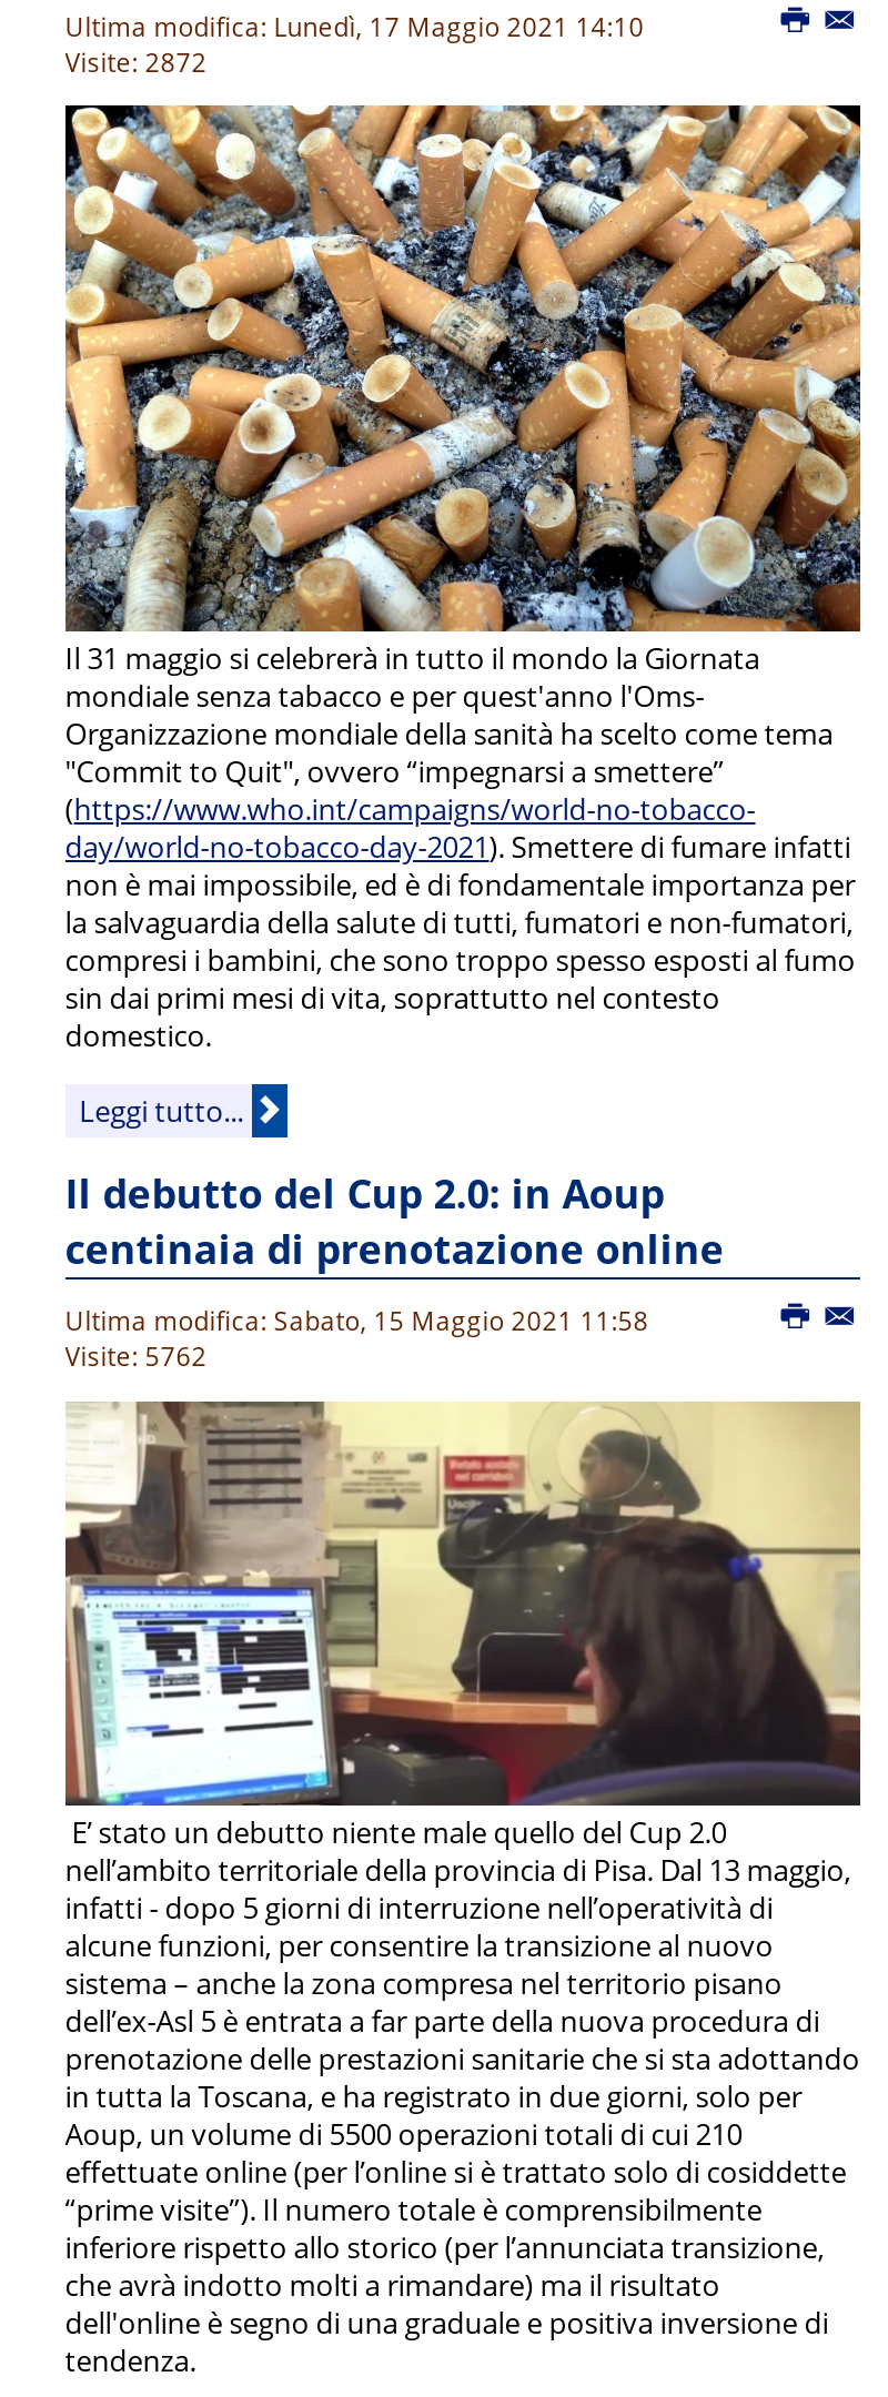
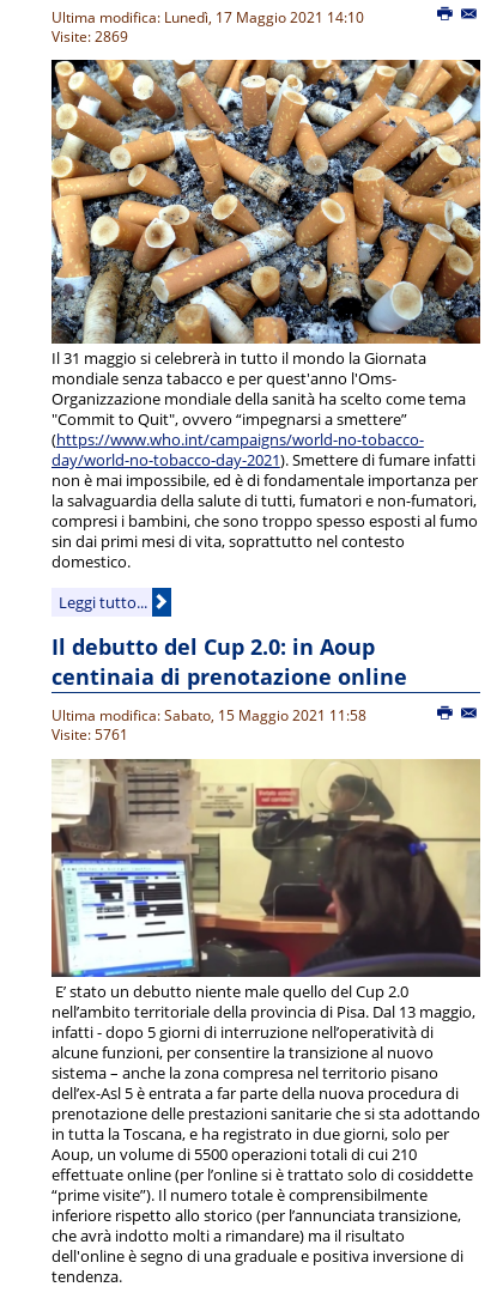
[65,45,207,79] Visite: 2872 -> [51,27,128,45] Visite: 2869
[65,1340,207,1373] Visite: 5762 -> [51,726,128,744] Visite: 5761

